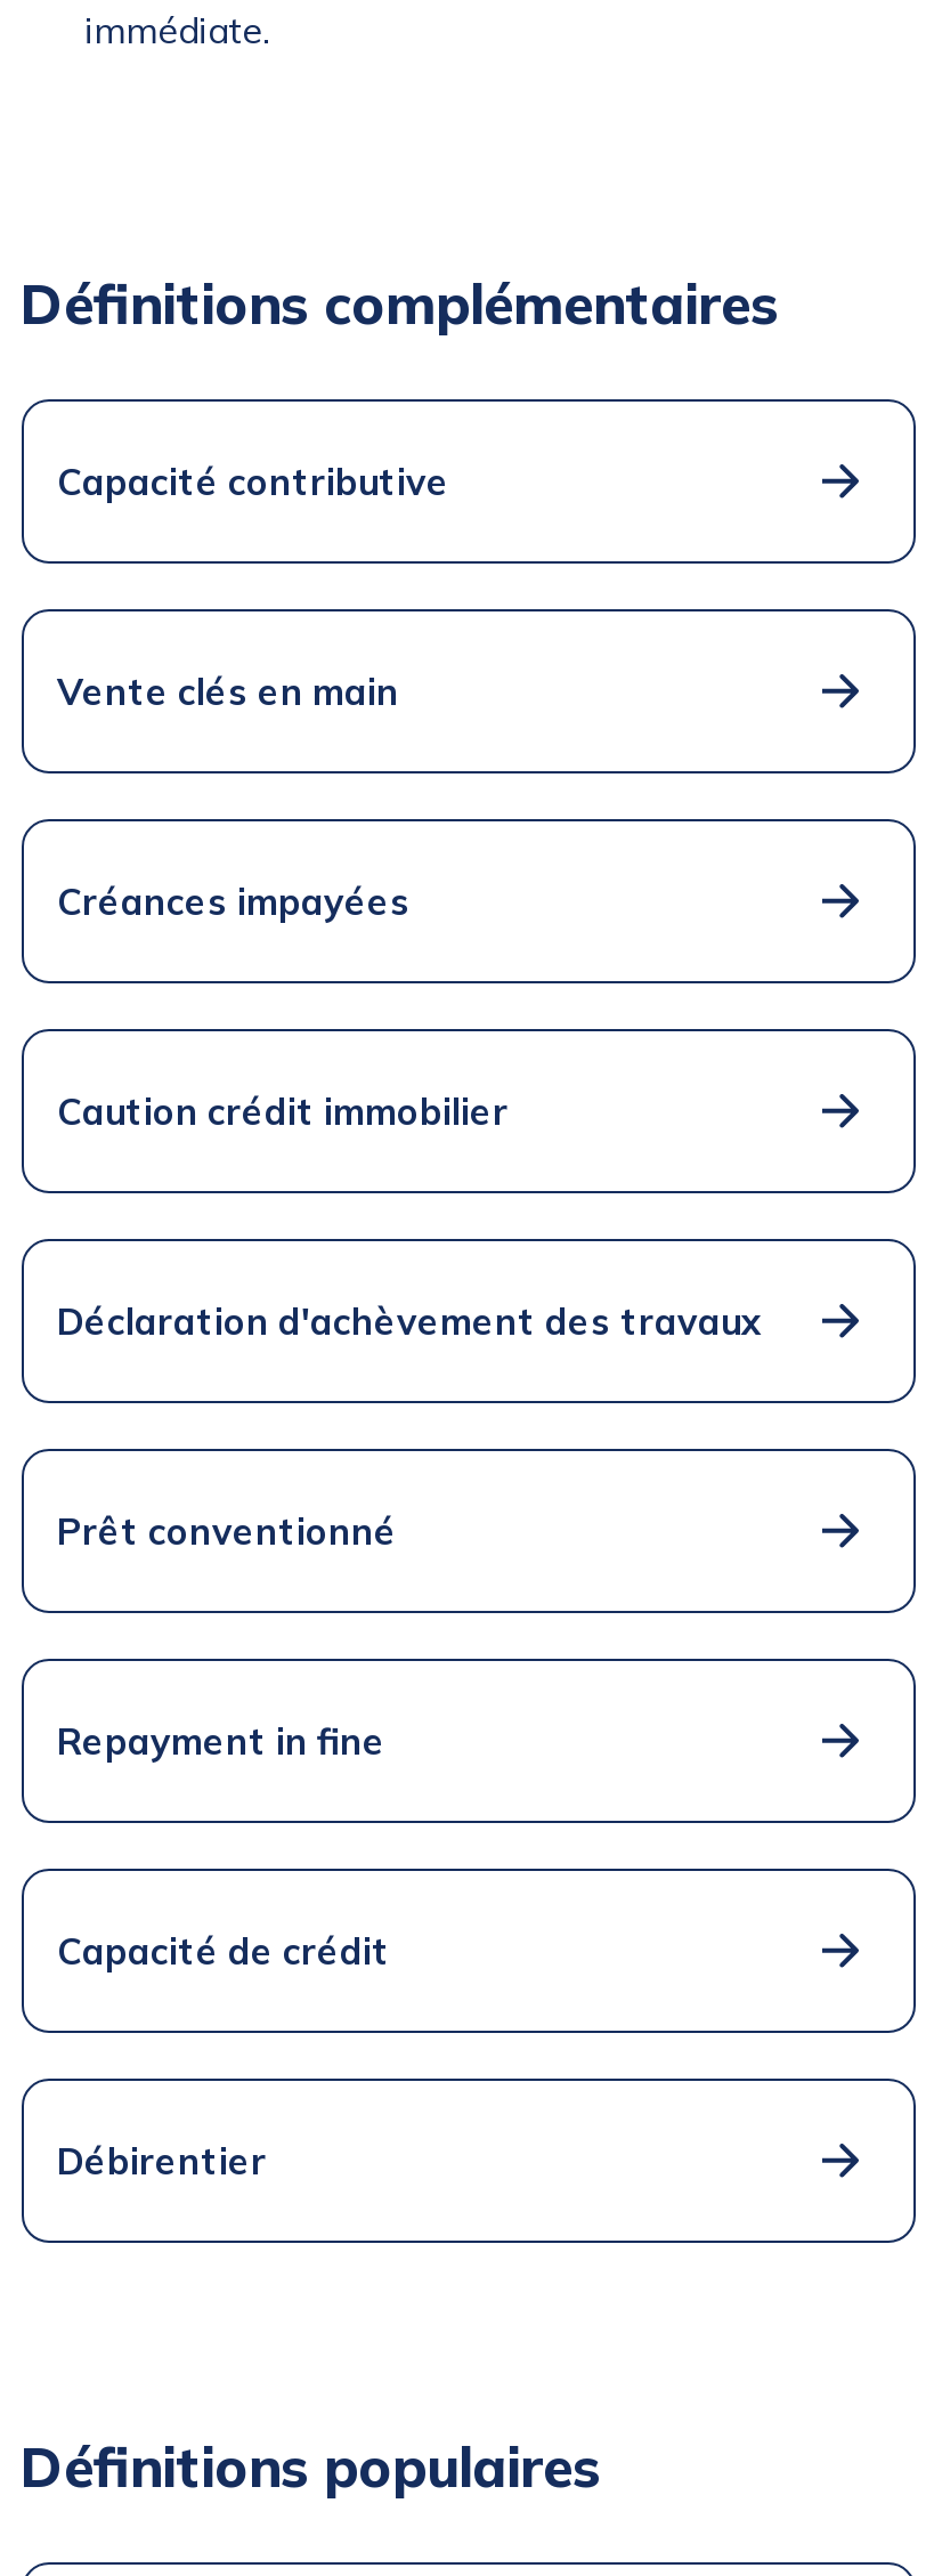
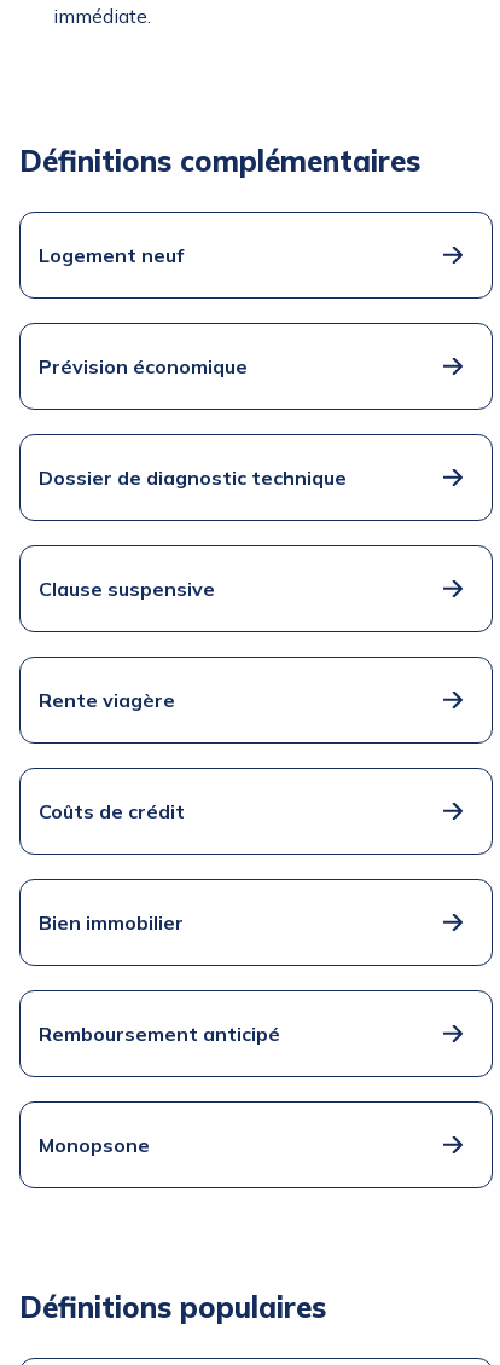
[57,457,449,503] Capacité contributive -> [38,242,183,267] Logement neuf
[57,667,399,713] Vente clés en main -> [38,354,247,378] Prévision économique
[57,877,411,923] Créances impayées -> [38,465,346,489] Dossier de diagnostic technique
[57,1087,509,1133] Caution crédit immobilier -> [38,576,214,600] Clause suspensive
[57,1297,762,1343] Déclaration d'achèvement des travaux -> [38,687,175,712] Rente viagère
[57,1507,397,1553] Prêt conventionné -> [38,799,184,823] Coûts de crédit
[57,1717,385,1763] Repayment in fine -> [38,910,183,934] Bien immobilier
[57,1927,390,1972] Capacité de crédit -> [38,1021,280,1045] Remboursement anticipé
[57,2137,267,2182] Débirentier -> [38,1132,149,1156] Monopsone

